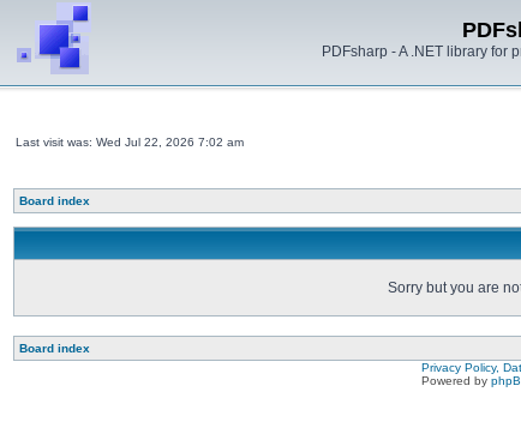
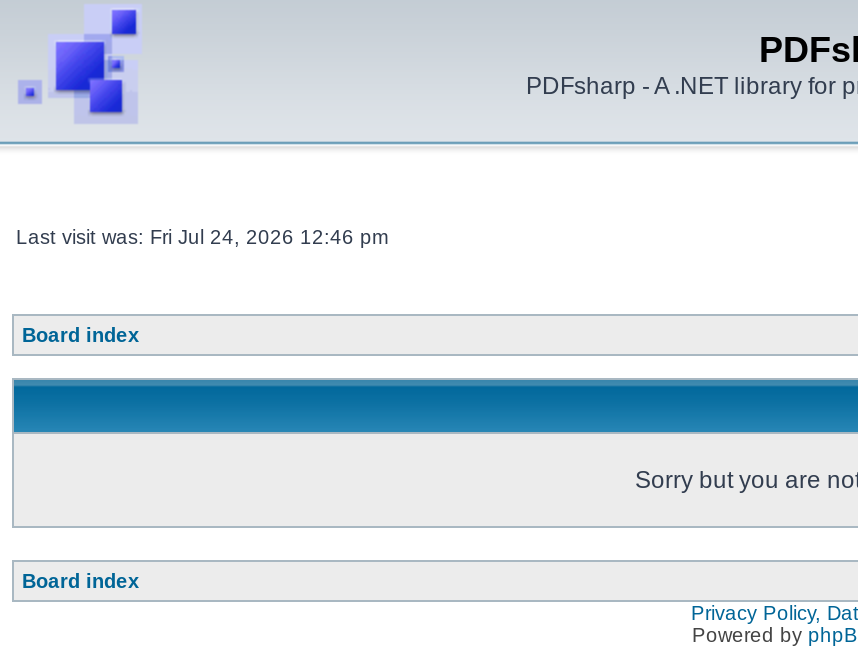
[16,135,244,149] Last visit was: Wed Jul 22, 2026 7:02 am -> [16,226,388,248] Last visit was: Fri Jul 24, 2026 12:46 pm

